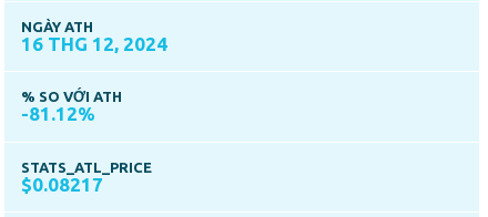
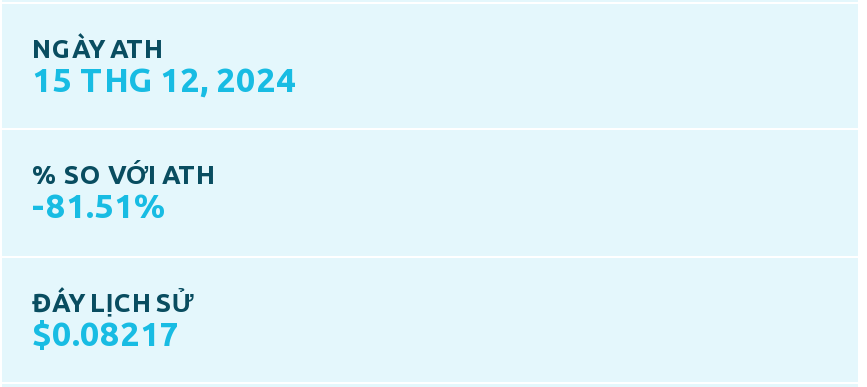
[21,33,167,54] 16 THG 12, 2024 -> [32,60,296,98] 15 THG 12, 2024
[21,103,95,124] -81.12% -> [32,186,166,224] -81.51%
[21,160,152,175] STATS_ATL_PRICE -> [32,288,194,316] ĐÁY LỊCH SỬ

